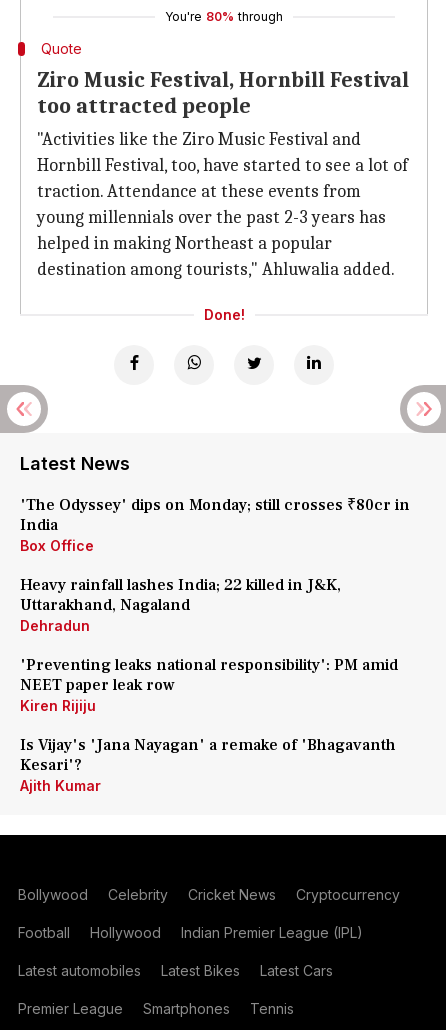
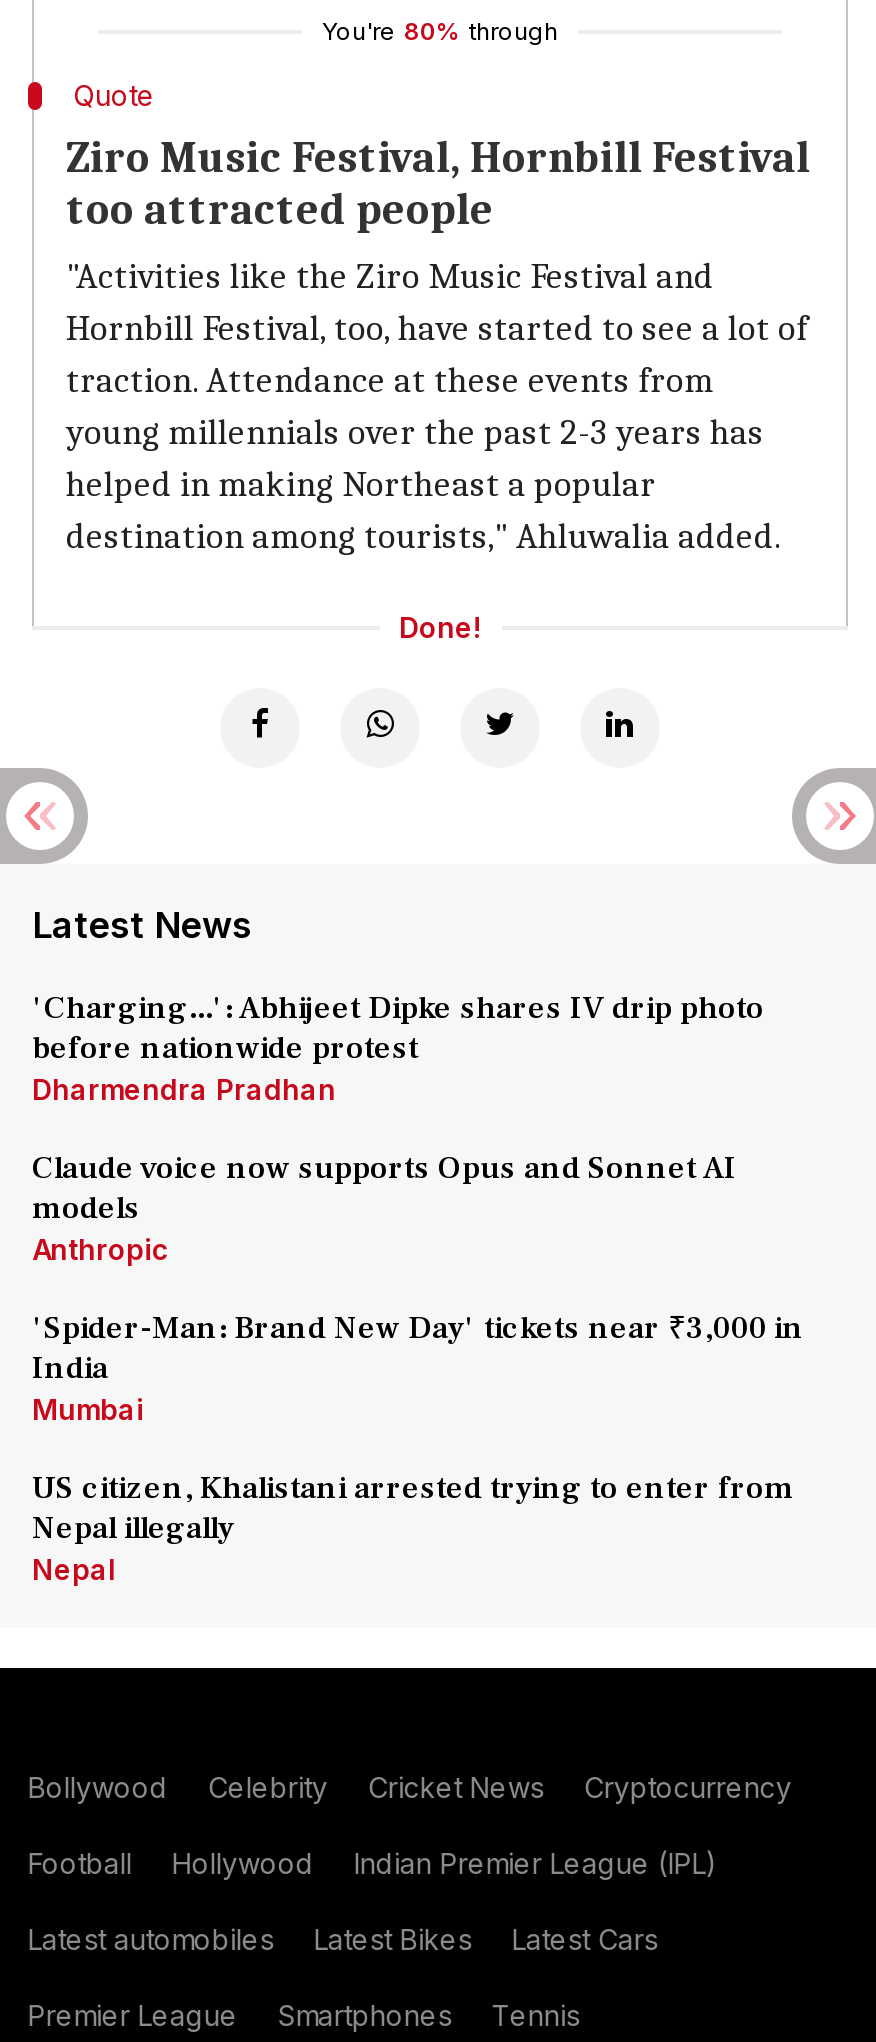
[20,495,410,515] 'The Odyssey' dips on Monday; still crosses ₹80cr in -> [32,988,804,1348] 'Charging...': Abhijeet Dipke shares IV drip photo | before nationwide protest | Dharmendra Pradhan | Claude voice now supports Opus and Sonnet AI | models | Anthropic | 'Spider-Man: Brand New Day' tickets near ₹3,000 in
moved [20,515,58,535] -> [32,1348,108,1388]: India
[20,537,398,794] Box Office | Heavy rainfall lashes India; 22 killed in J&K, | Uttarakhand, Nagaland | Dehradun | 'Preventing leaks national responsibility': PM amid | NEET paper leak row | Kiren Rijiju | Is Vijay's 'Jana Nayagan' a remake of 'Bhagavanth | Kesari'? | Ajith Kumar -> [32,1392,794,1586] Mumbai | US citizen, Khalistani arrested trying to enter from | Nepal illegally | Nepal

